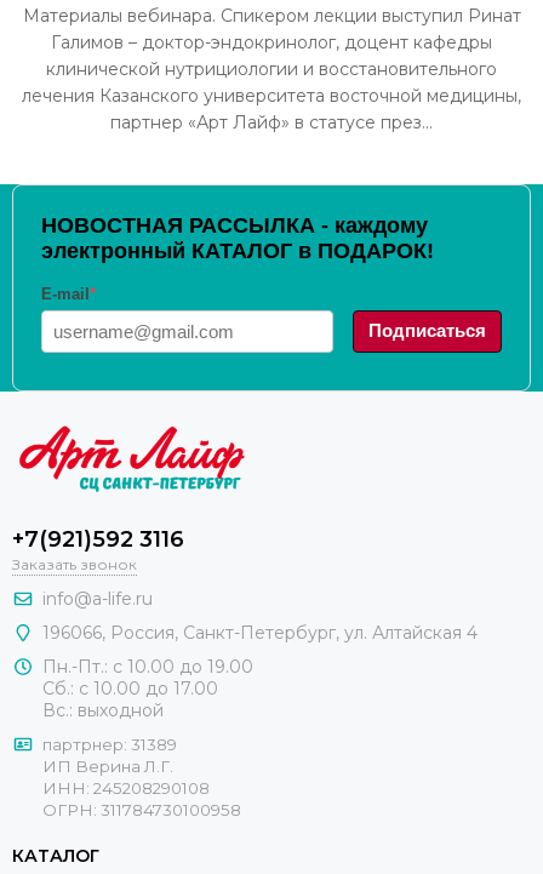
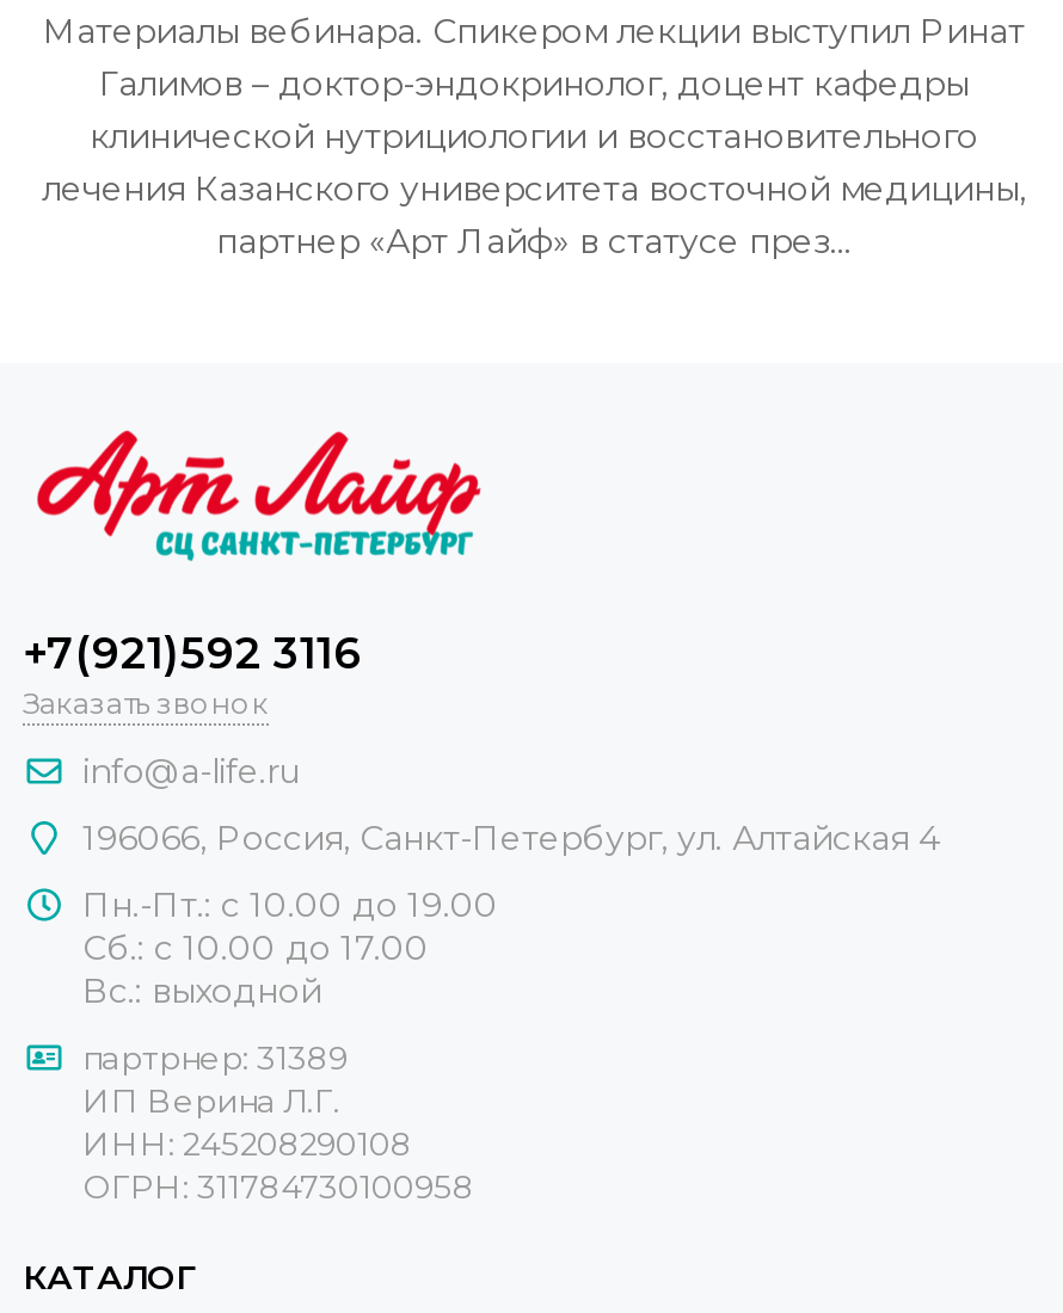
[4,183,539,393] [image] | НОВОСТНАЯ РАССЫЛКА - каждому | электронный КАТАЛОГ в ПОДАРОК! | E-mail * | Подписаться -> none

